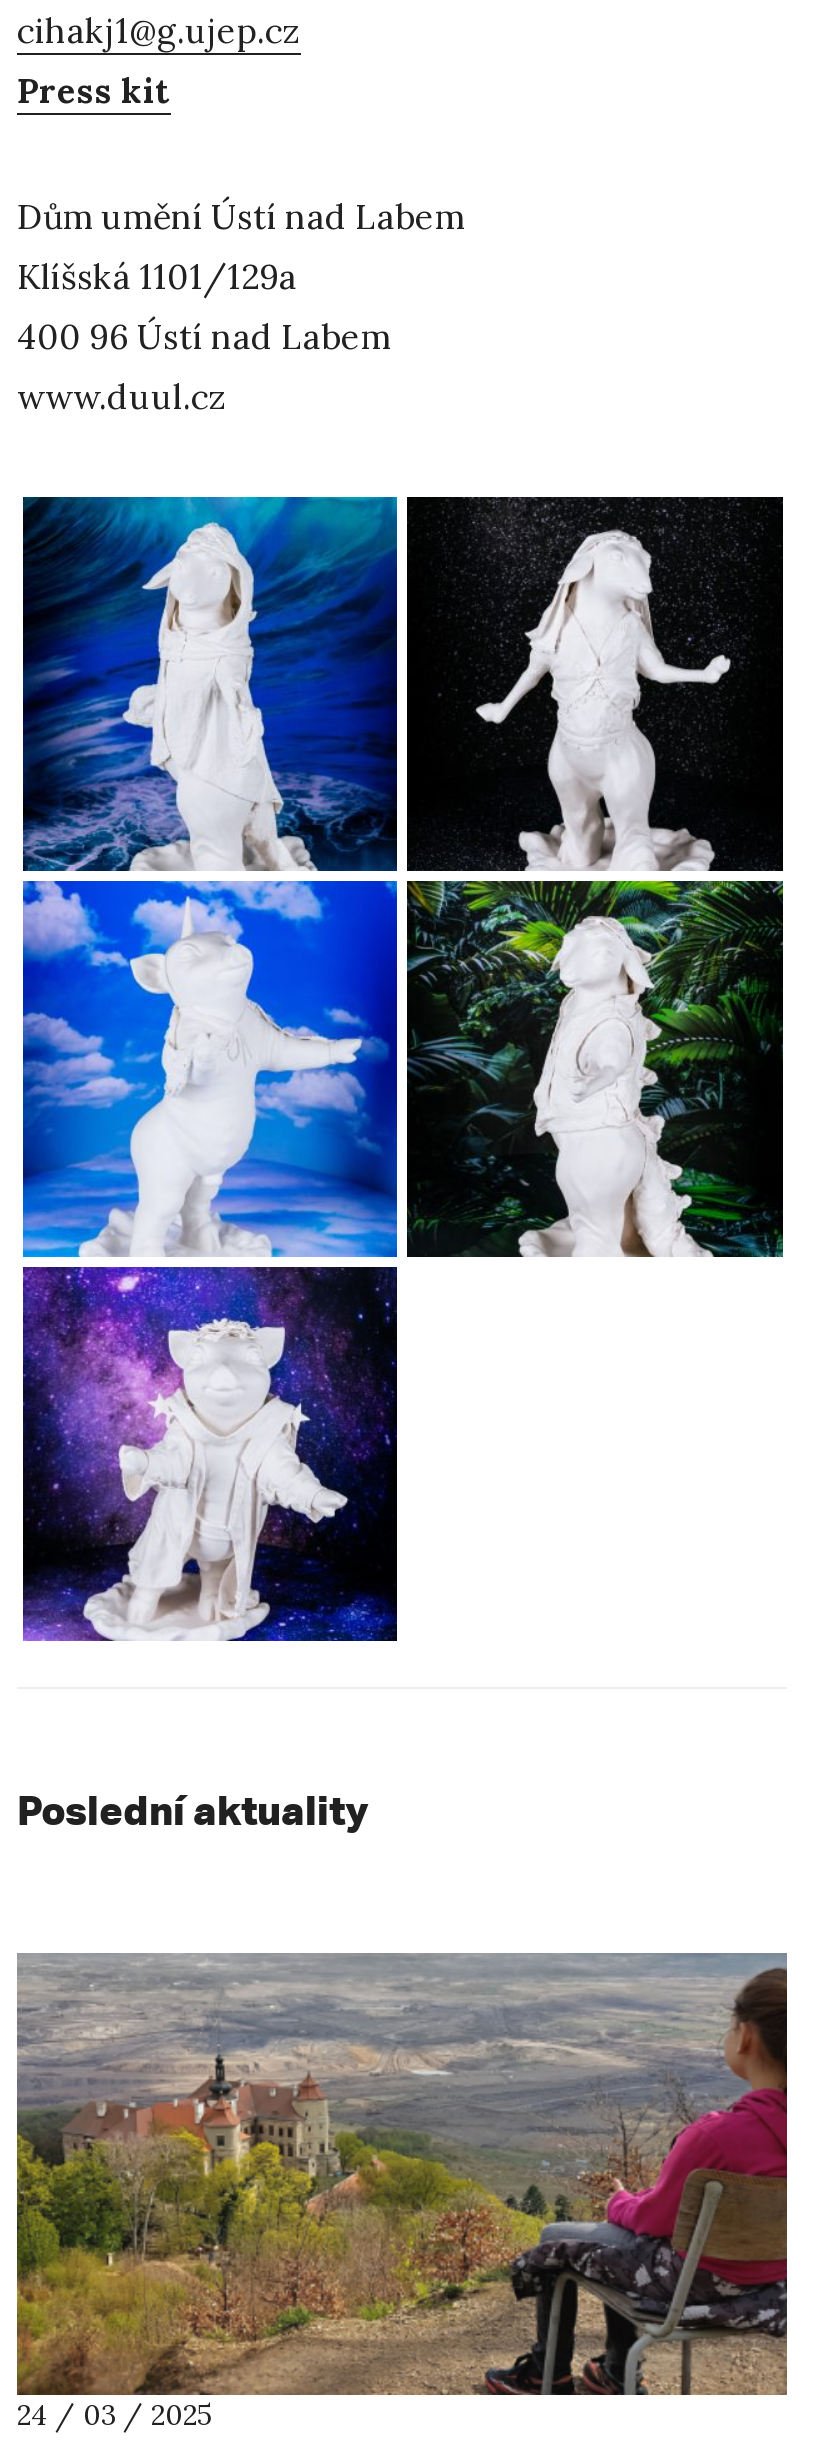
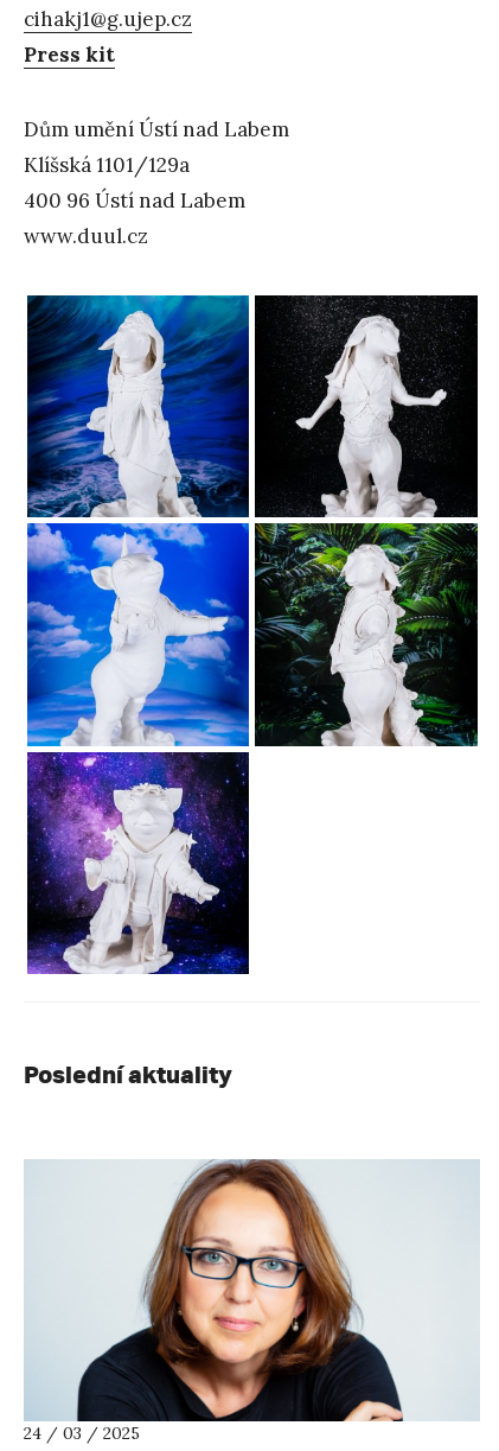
[15,1953,789,2397] [image] -> [24,1160,480,1423] [image]

